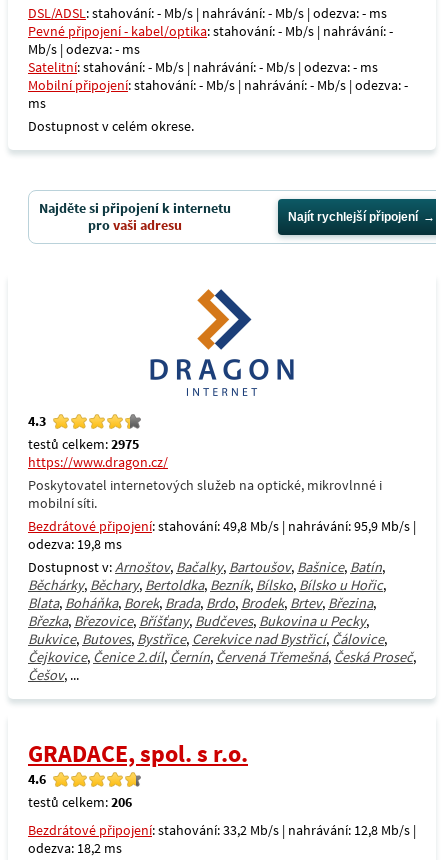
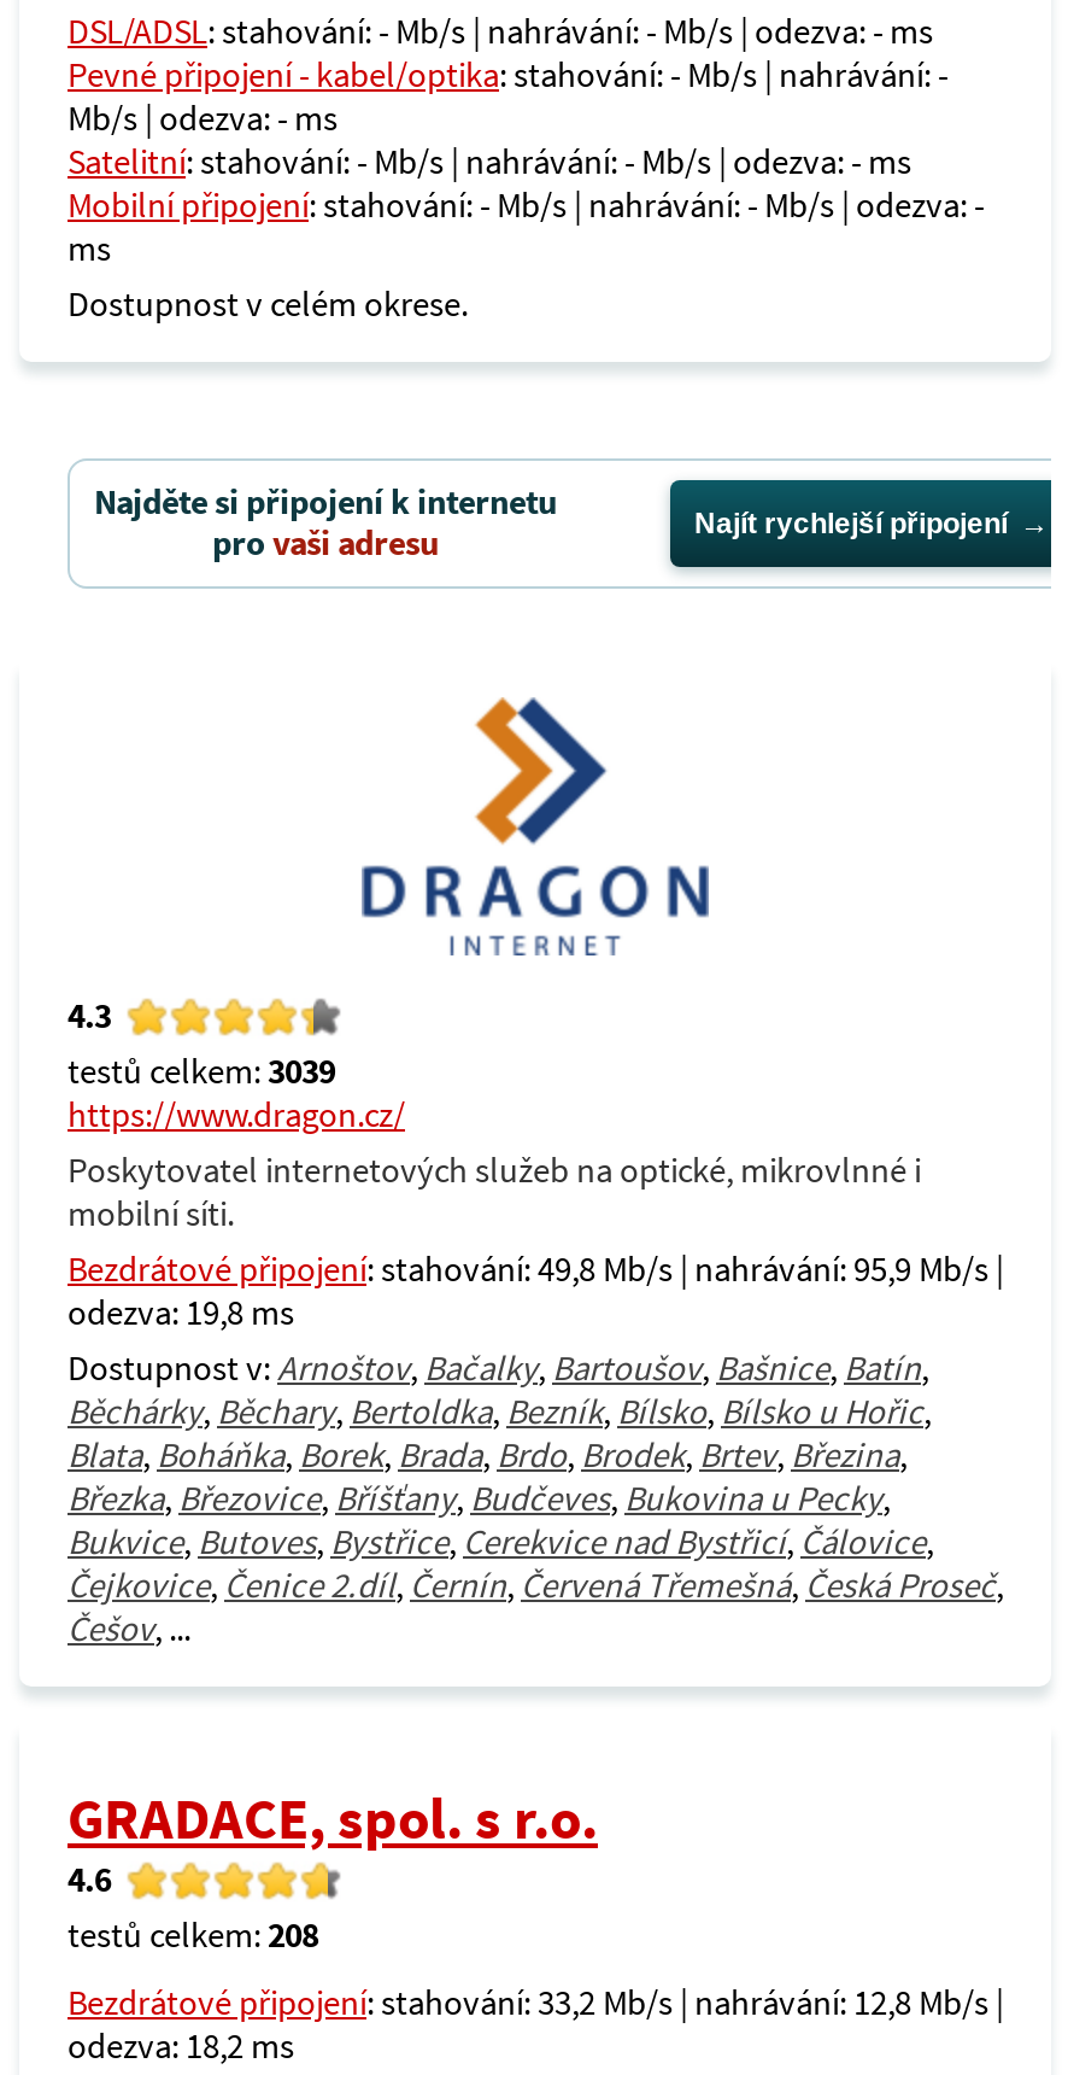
[28,435,139,453] testů celkem: 2975 -> [68,1050,335,1093] testů celkem: 3039
[28,793,132,811] testů celkem: 206 -> [68,1913,318,1957] testů celkem: 208

